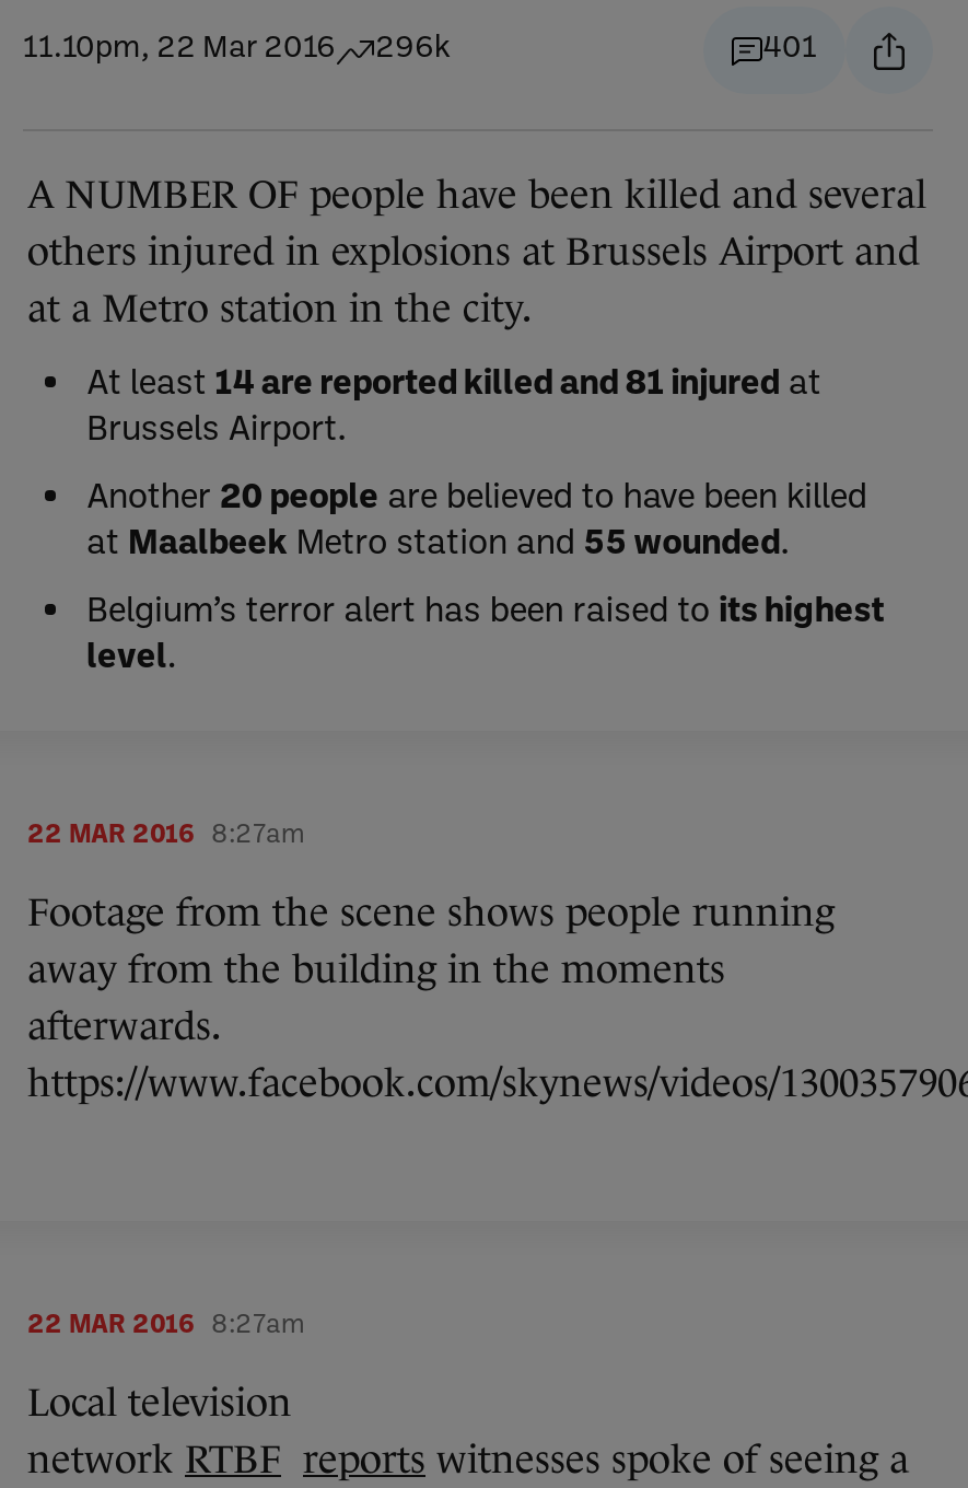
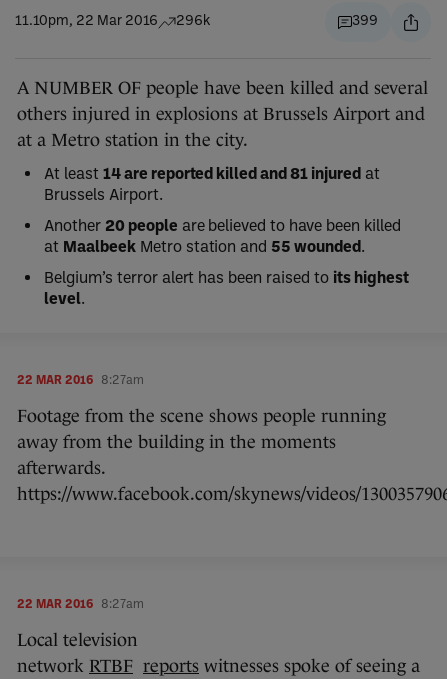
[762,33,817,66] 401 -> [352,14,378,29] 399

